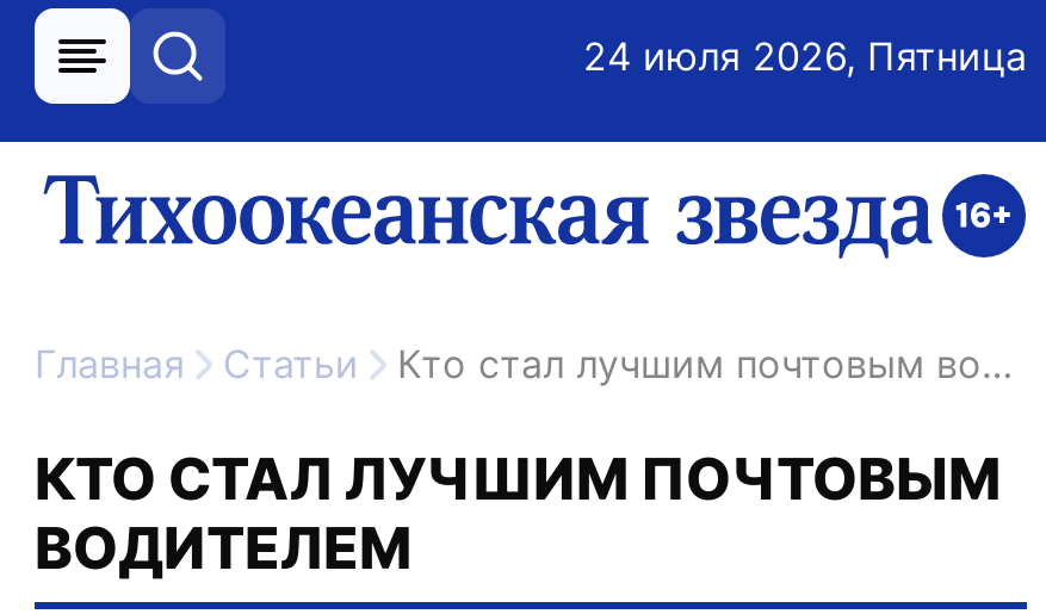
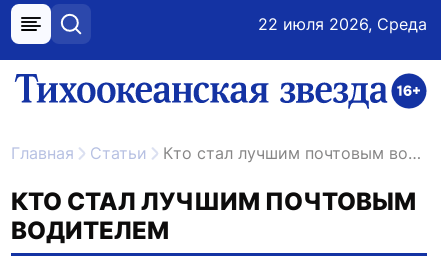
[583,32,1027,80] 24 июля 2026, Пятница -> [258,14,427,34] 22 июля 2026, Среда

